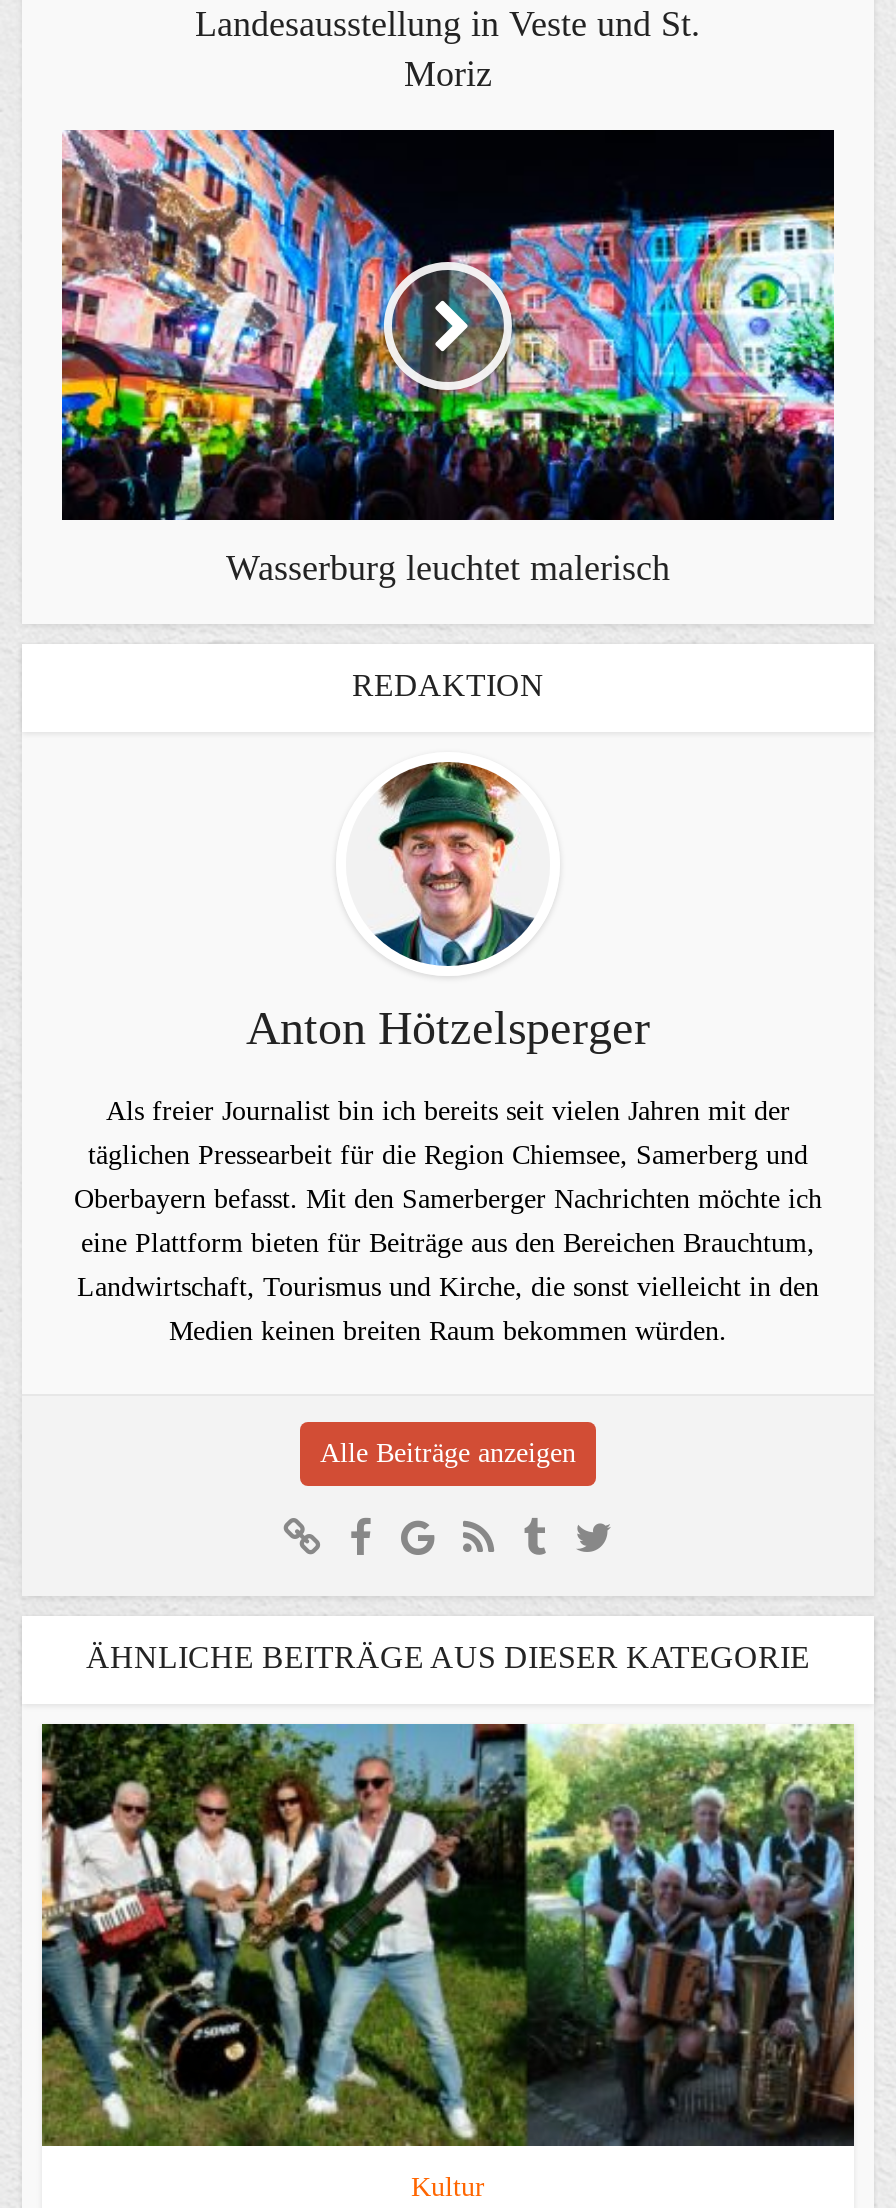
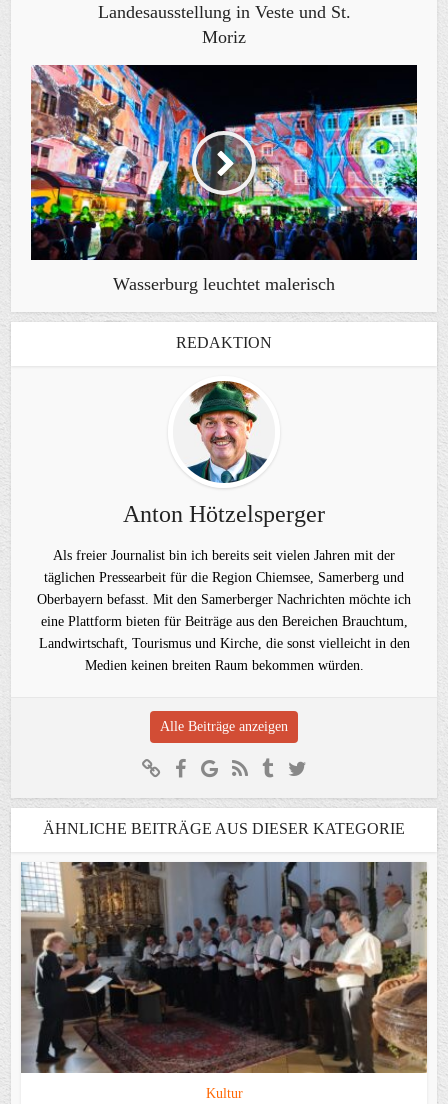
[40,1722,856,2148] [image] -> [20,861,428,1074] [image]

